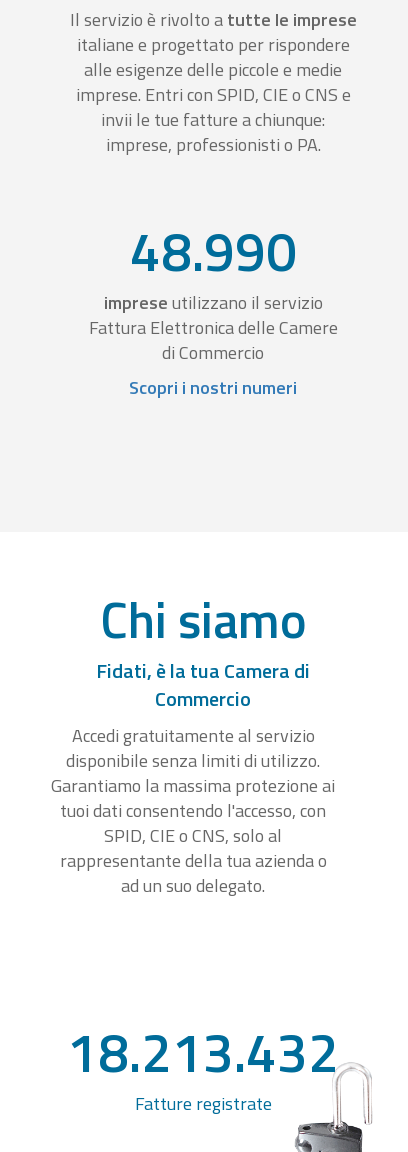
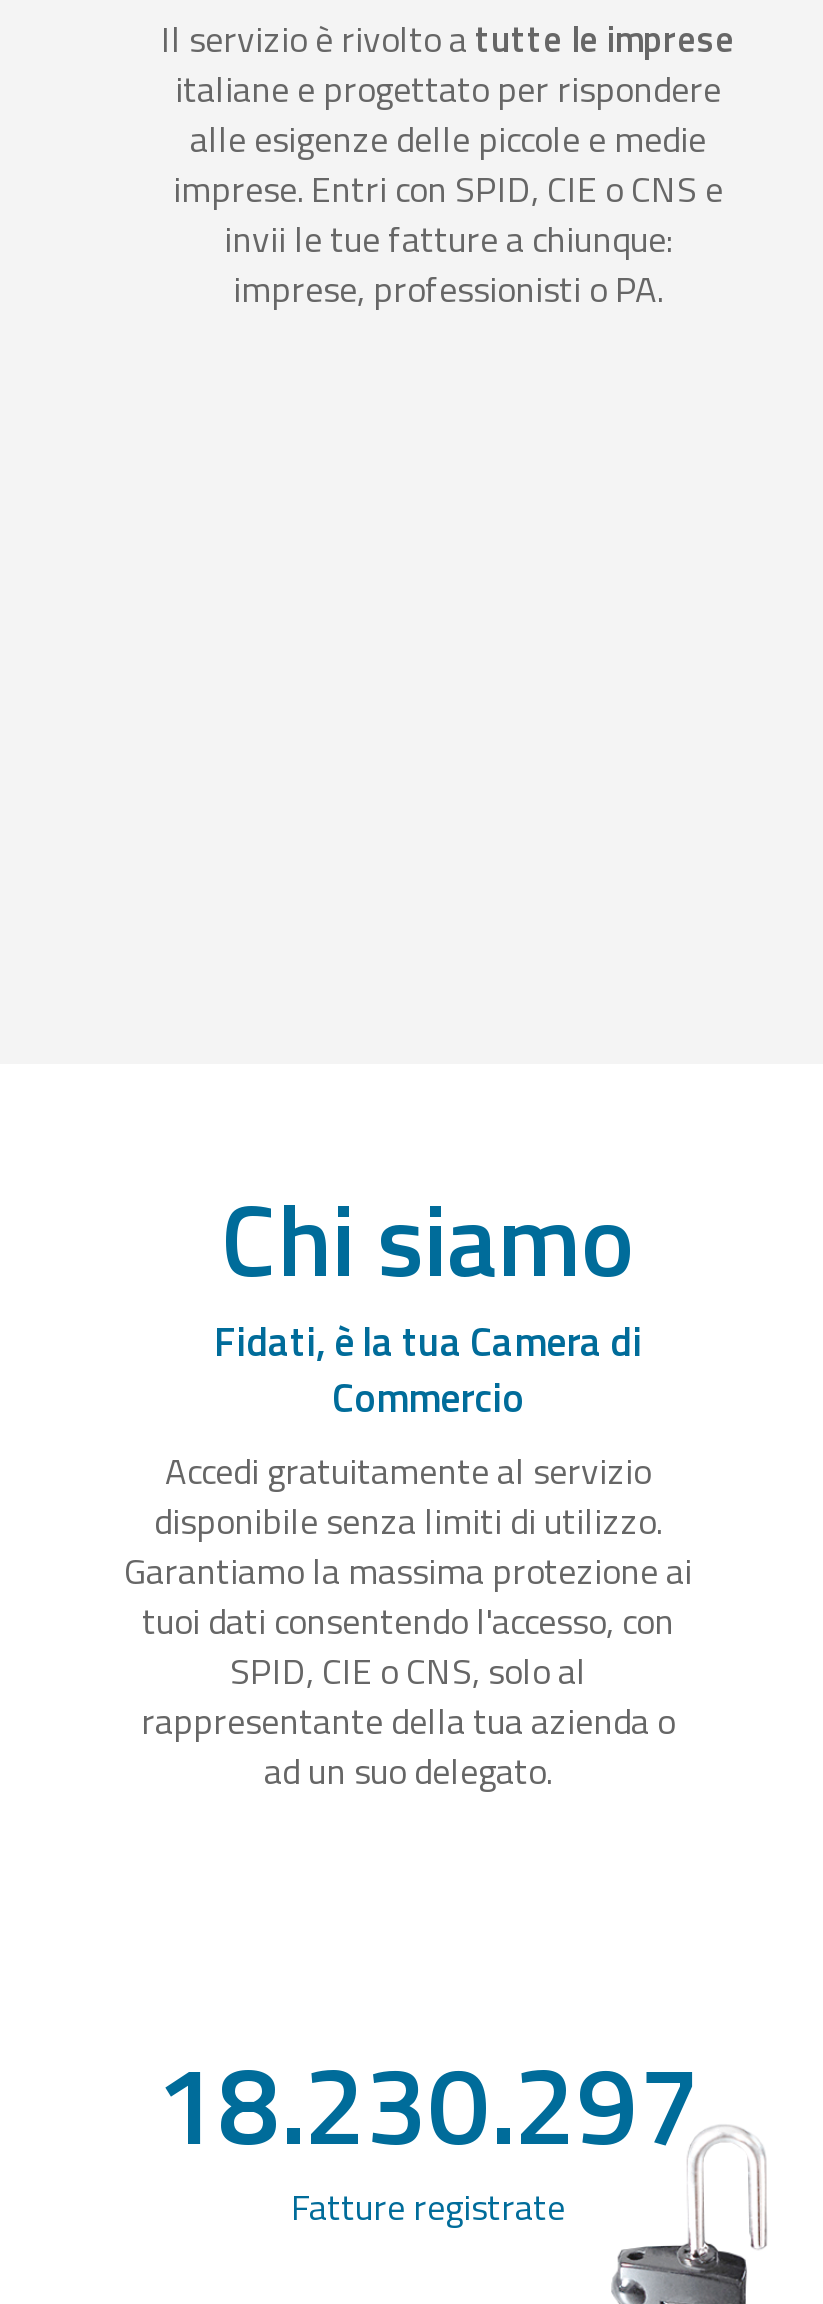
[88,209,337,401] 48.990 | imprese utilizzano il servizio | Fattura Elettronica delle Camere | di Commercio | Scopri i nostri numeri -> none
[67,1010,339,1093] 18.213.432 -> [156,2020,700,2186] 18.230.297

